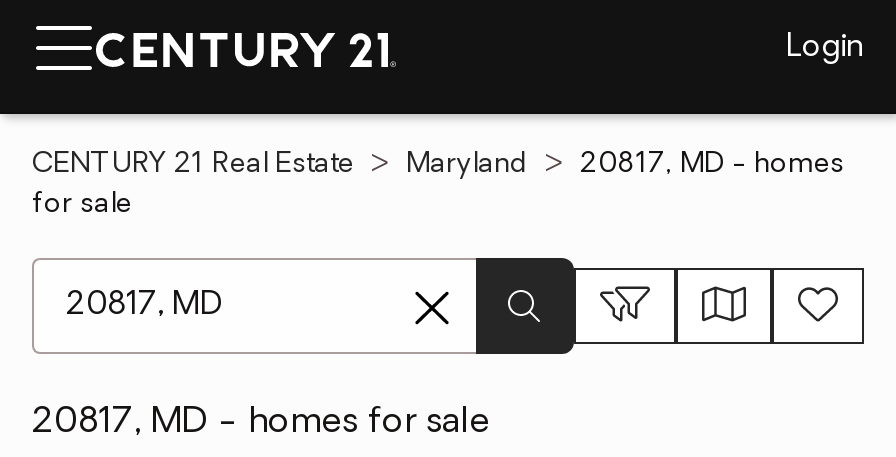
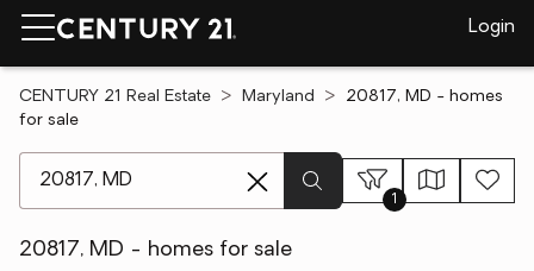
none -> [391,193,397,207] 1

